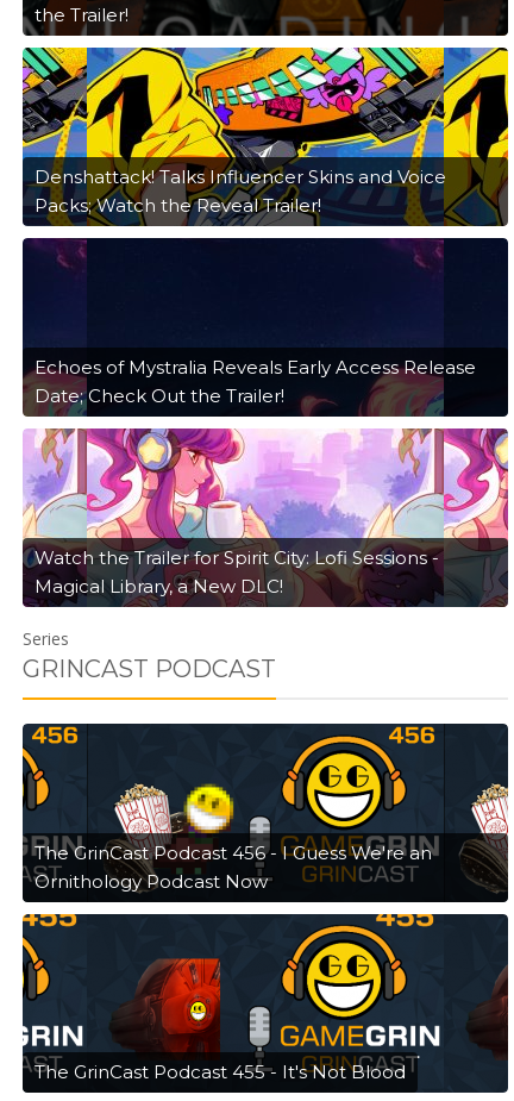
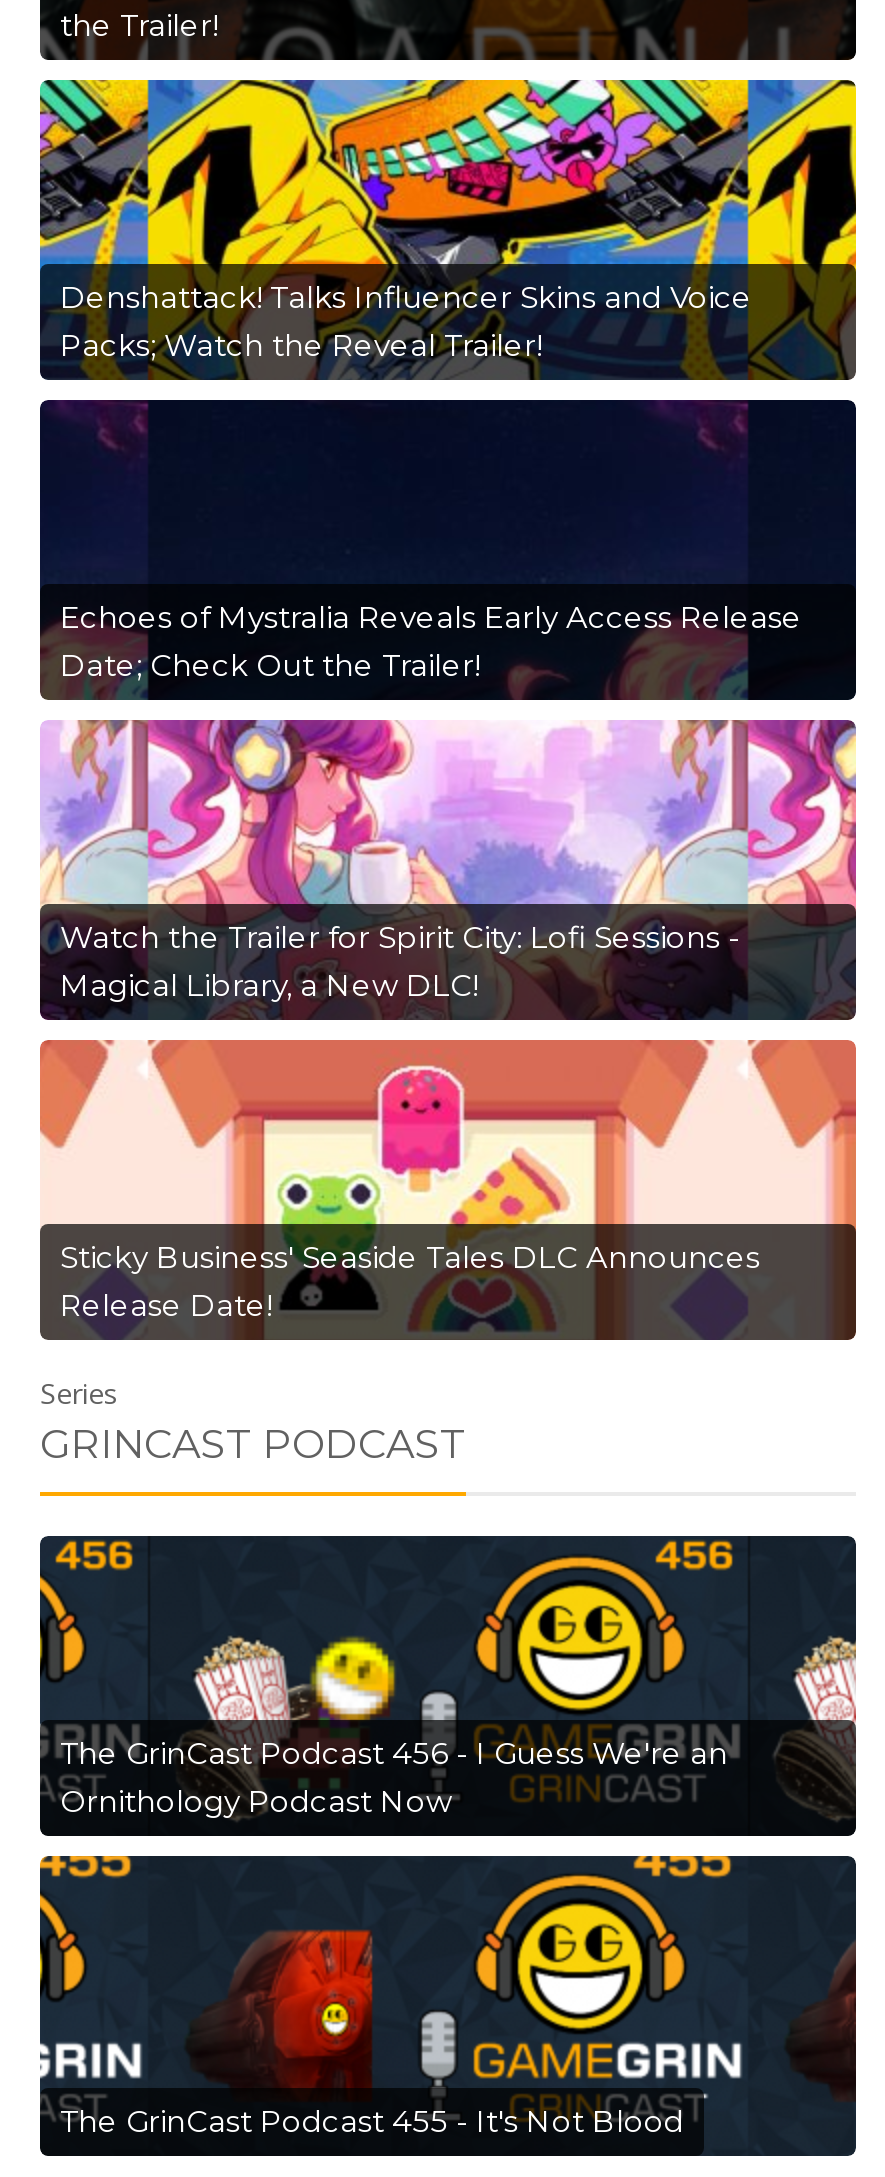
none -> [38,1038,858,1340] [image] | Sticky Business' Seaside Tales DLC Announces | Release Date!

